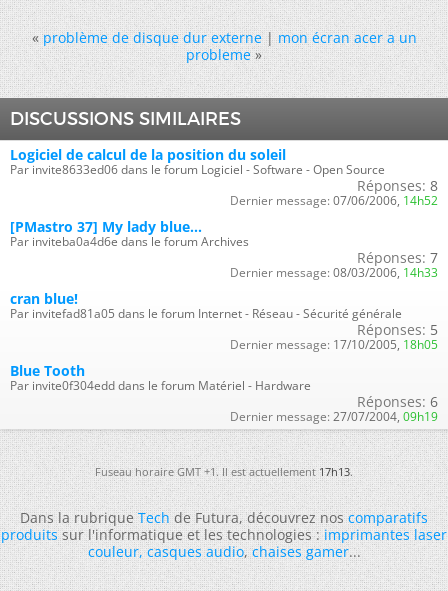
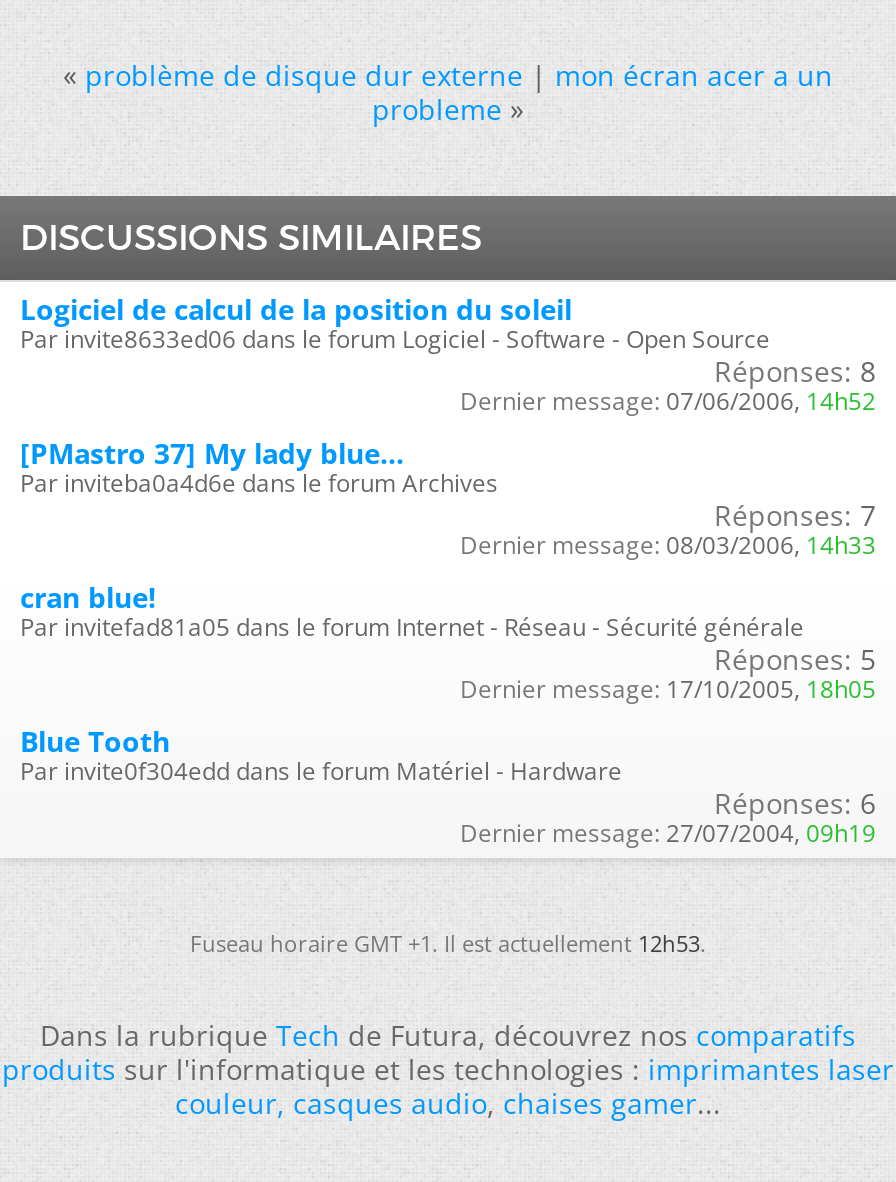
[95,464,353,479] Fuseau horaire GMT +1. Il est actuellement 17h13. -> [190,928,706,958] Fuseau horaire GMT +1. Il est actuellement 12h53.

